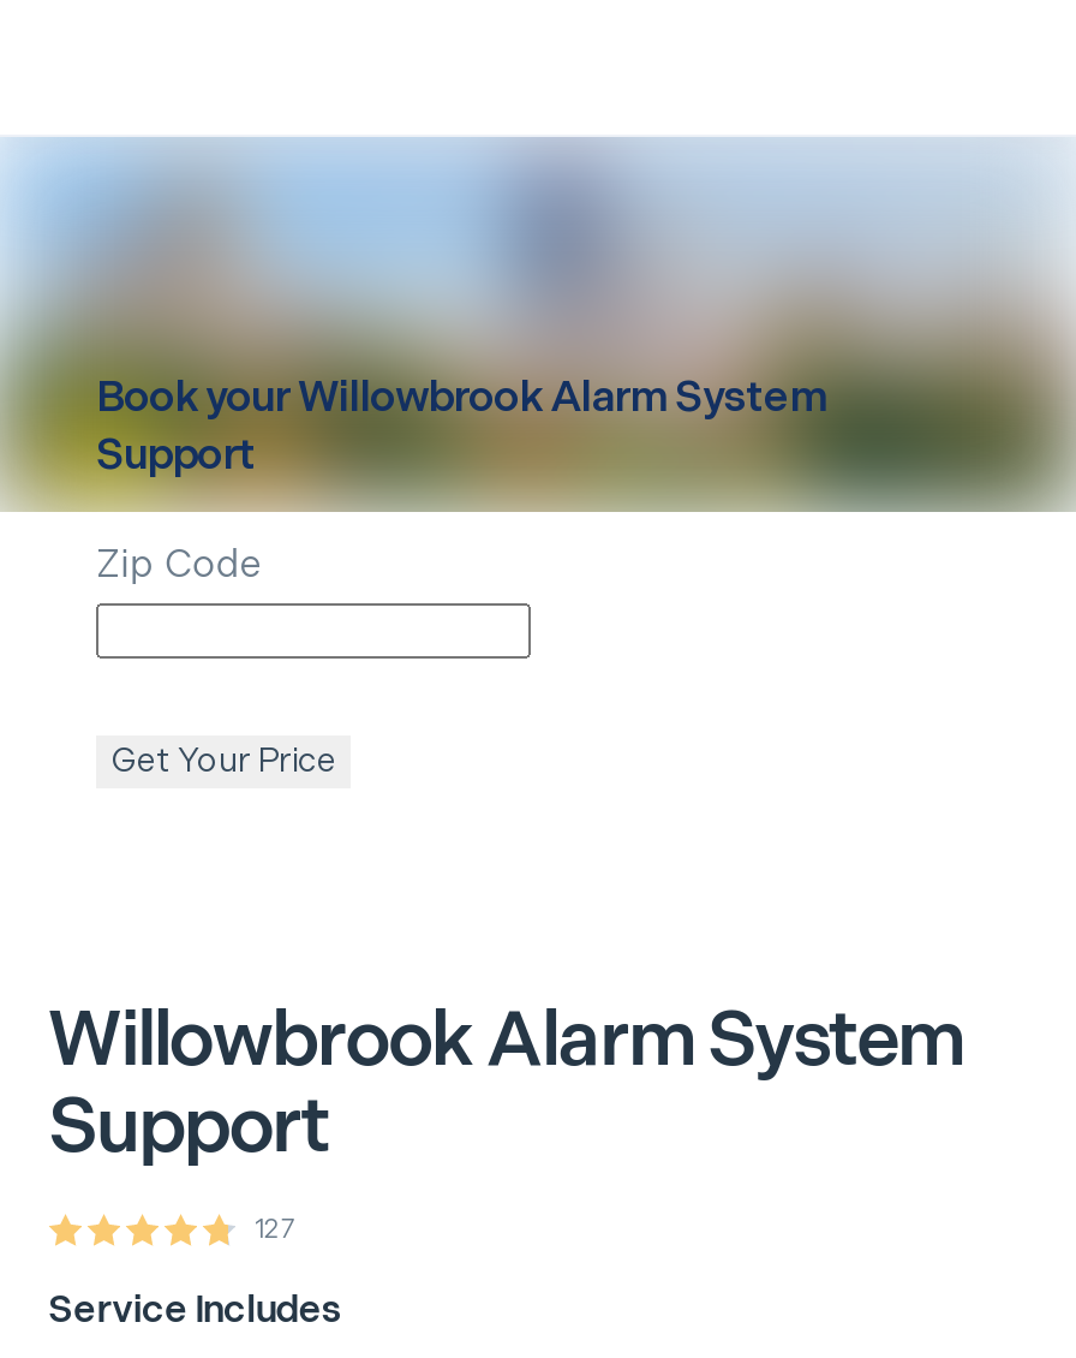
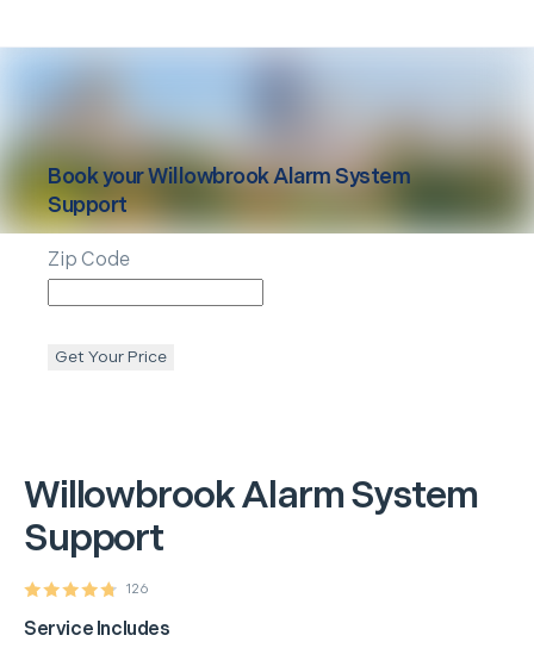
[255,1213,295,1245] 127 -> [126,581,149,597] 126

